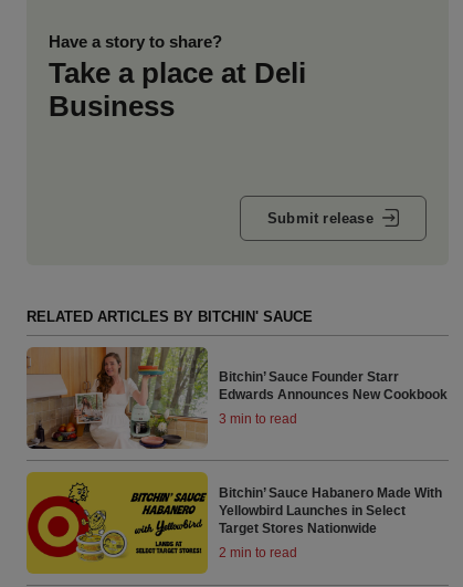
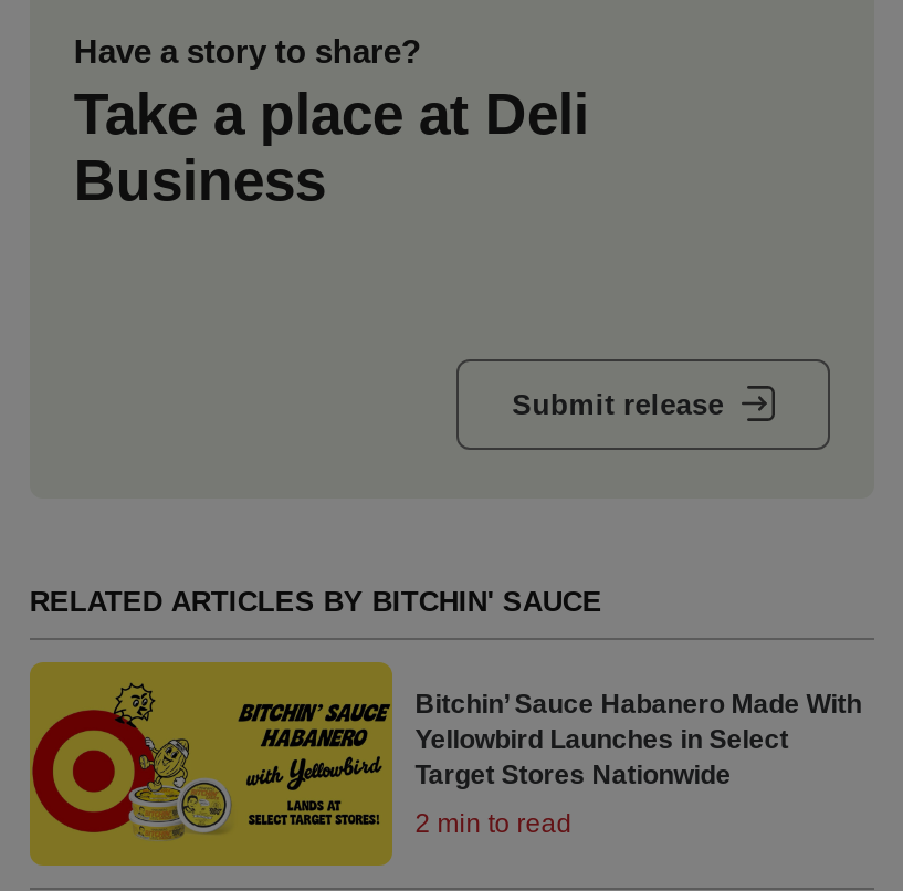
[25,346,448,450] [image] | Bitchin’ Sauce Founder Starr | Edwards Announces New Cookbook | 3 min to read -> none

